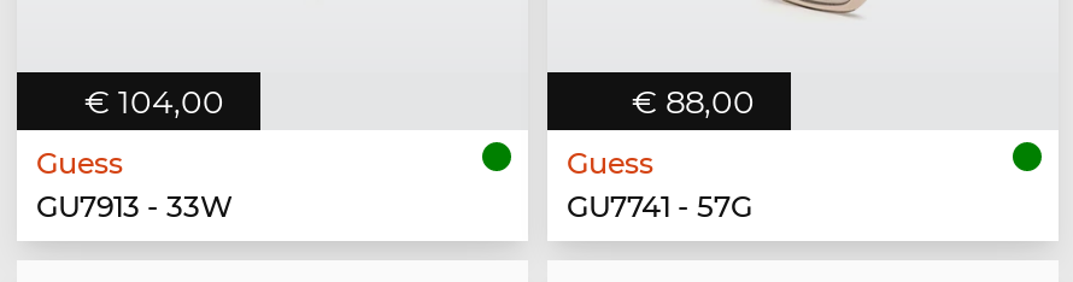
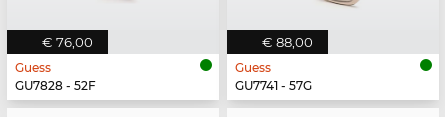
[84,81,224,120] € 104,00 -> [42,34,93,50] € 76,00
[36,188,234,224] GU7913 - 33W -> [15,78,96,93] GU7828 - 52F

